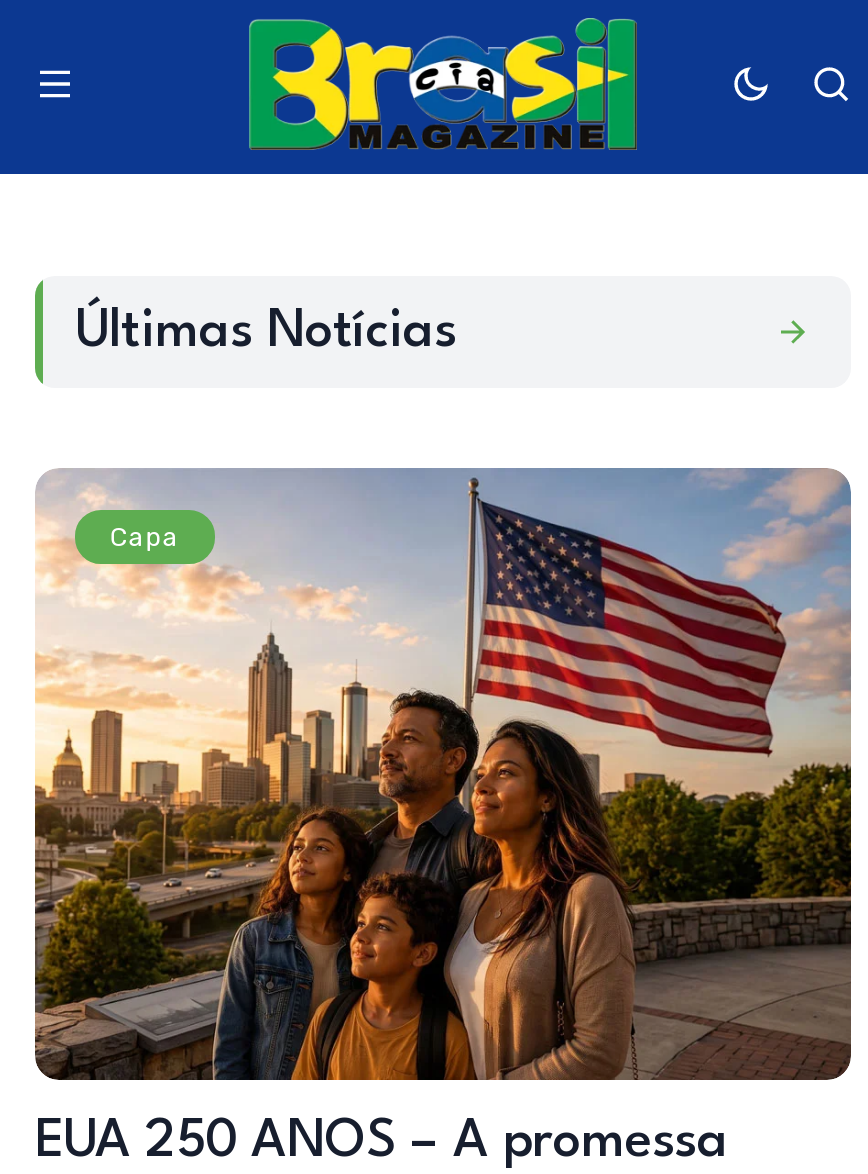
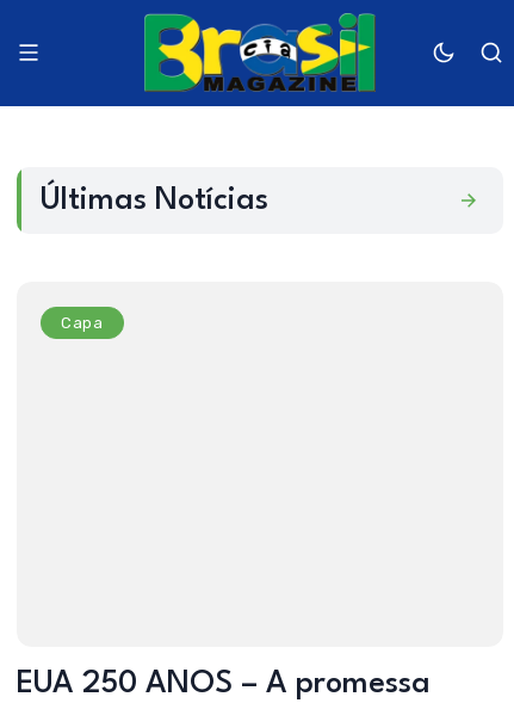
[33,466,853,1082] [image] -> none

